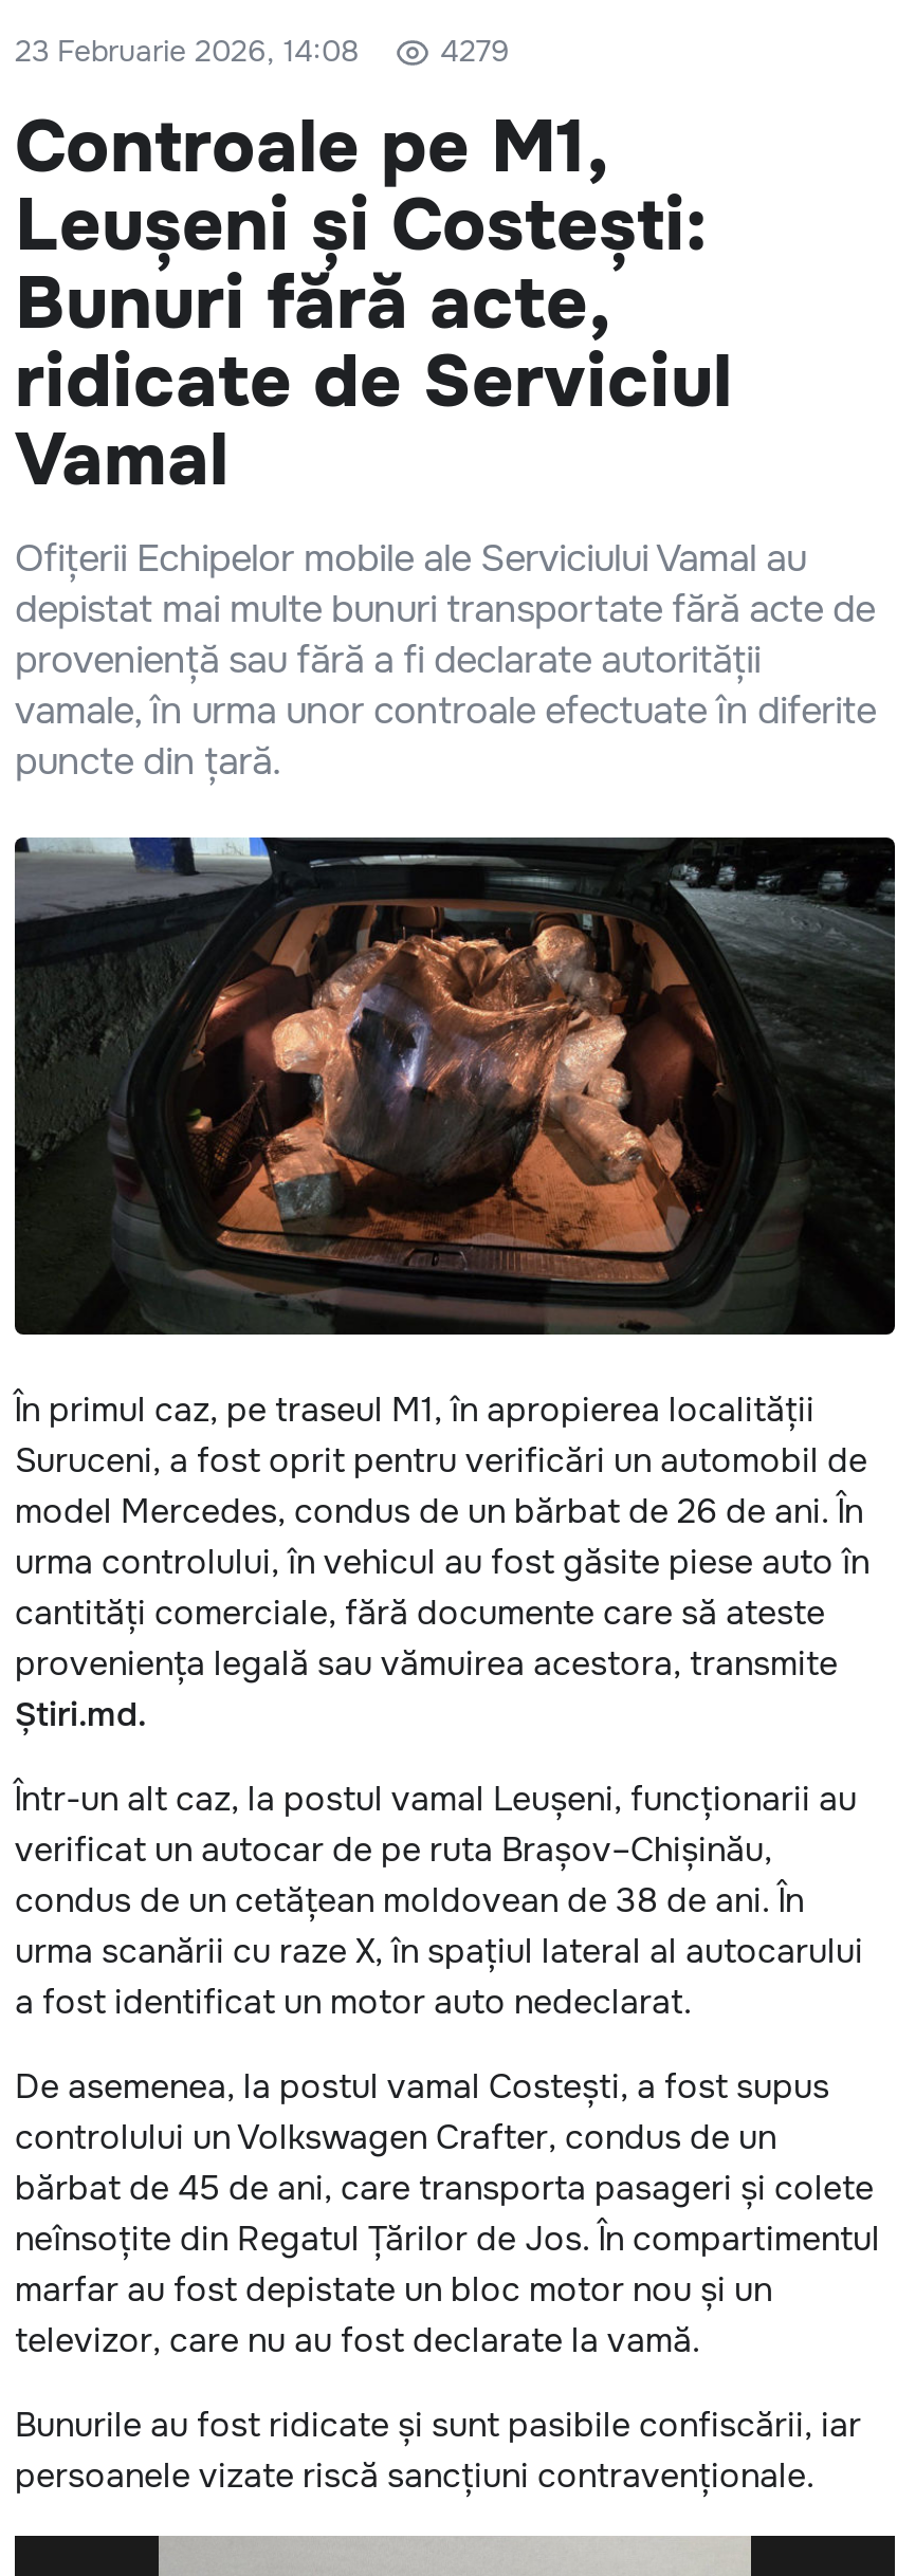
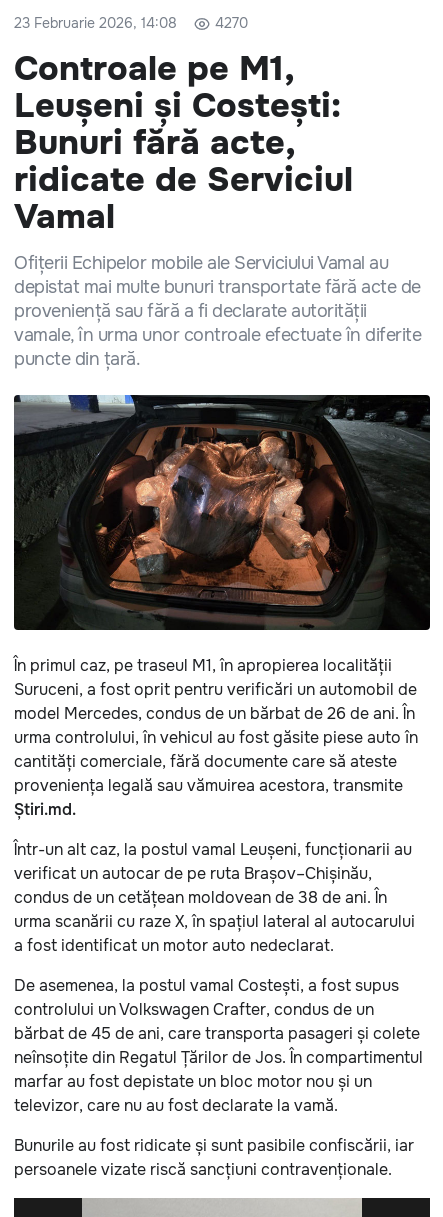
[440,33,510,71] 4279 -> [215,14,248,32] 4270

